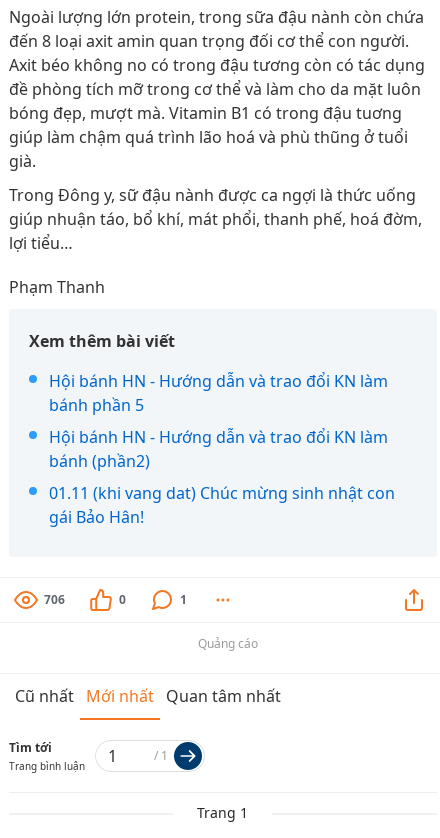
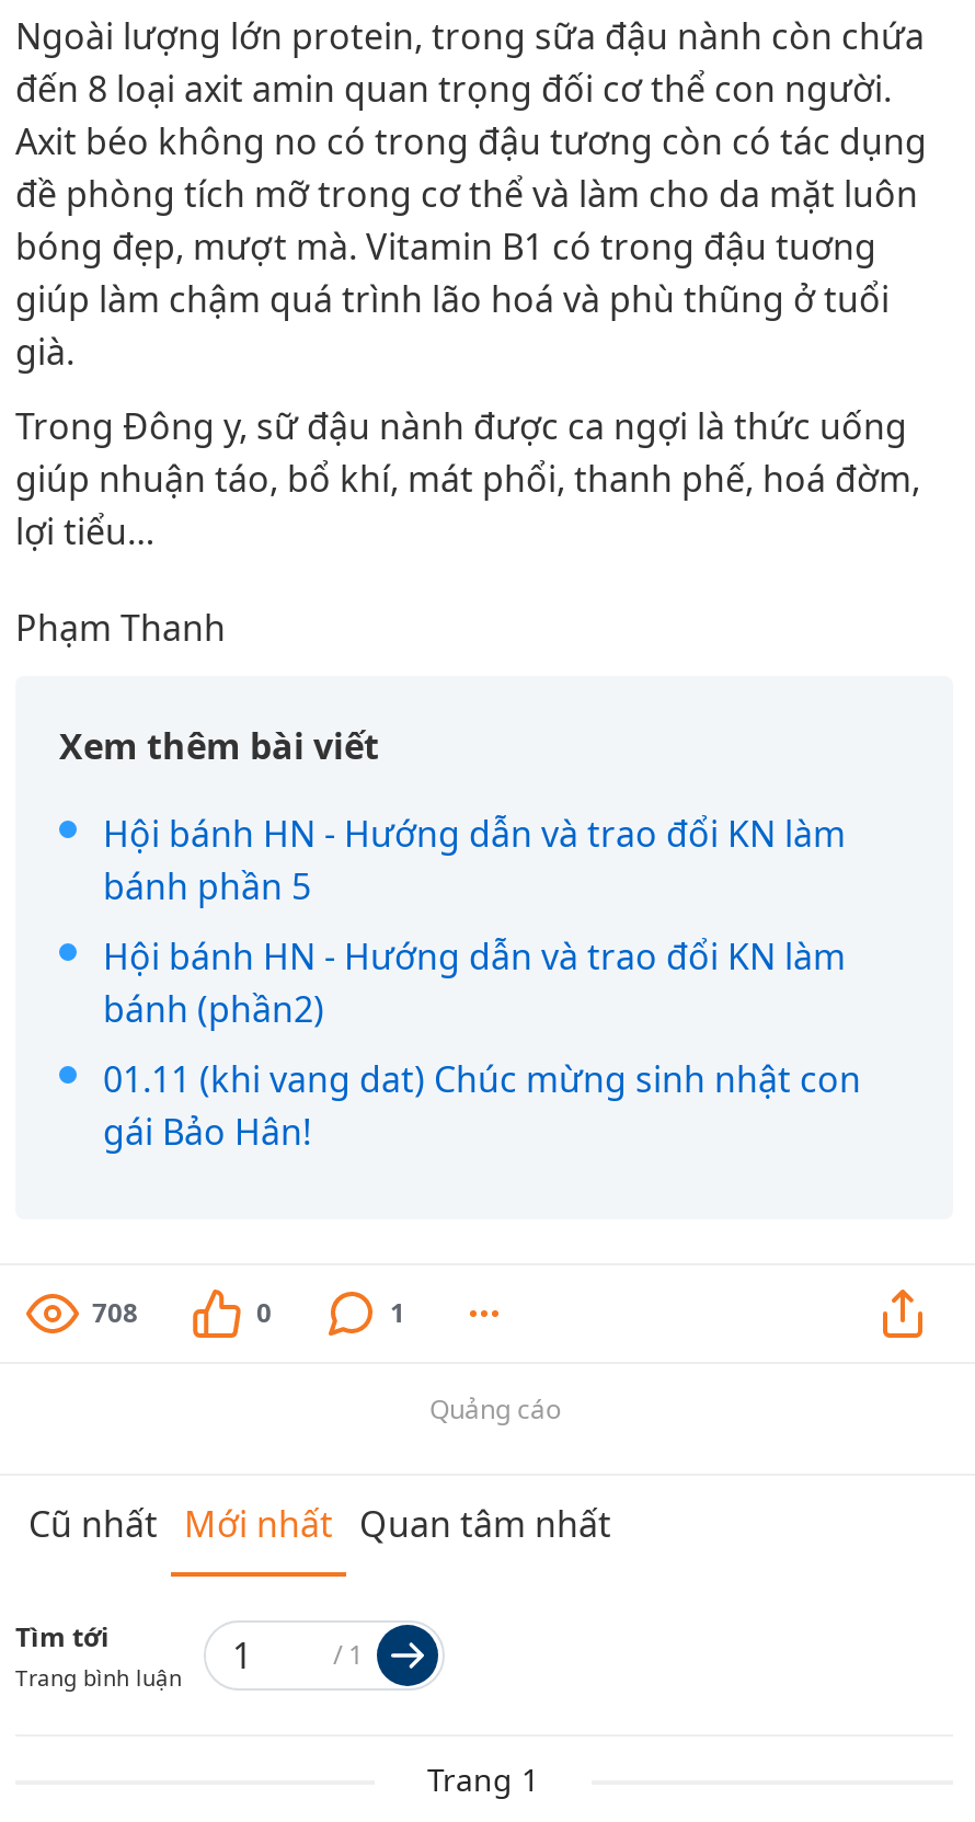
[44,591,65,608] 706 -> [92,1294,138,1331] 708

